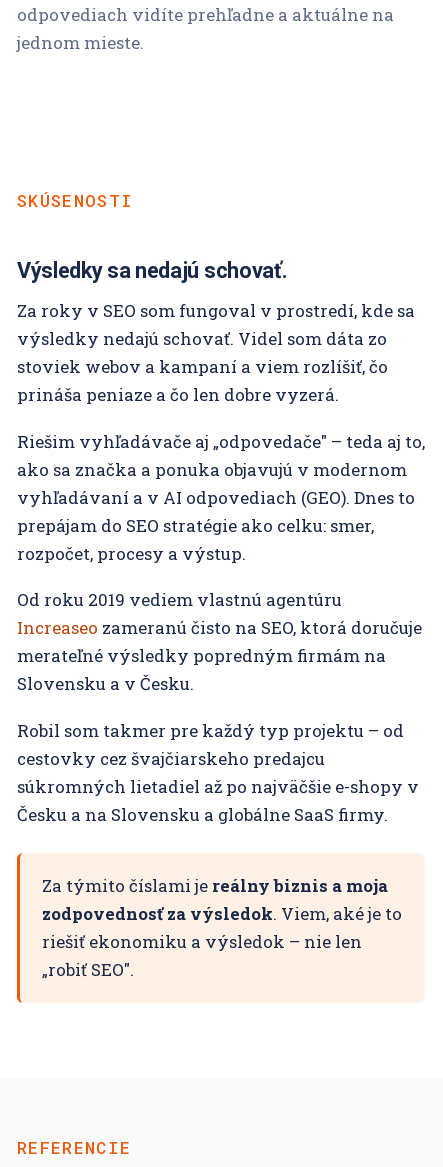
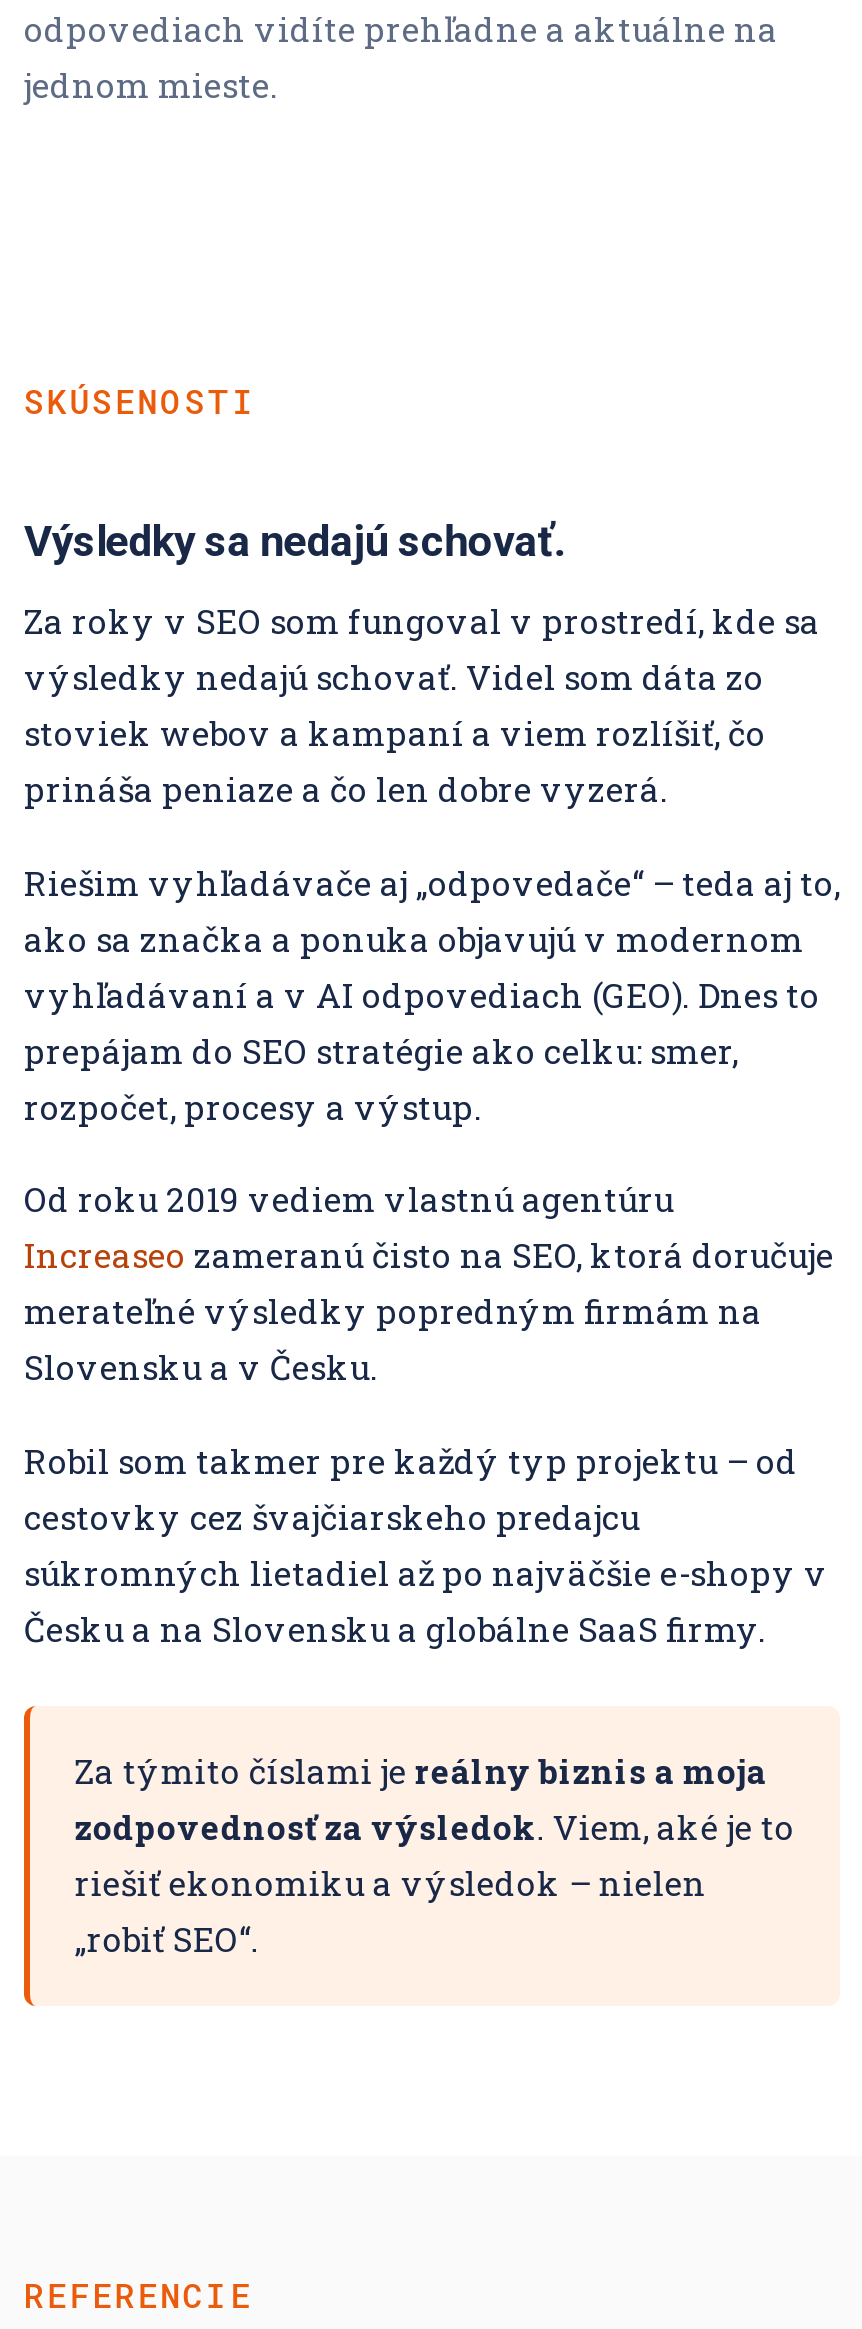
[17,430,425,453] Riešim vyhľadávače aj „odpovedače" – teda aj to, -> [24,860,840,906] Riešim vyhľadávače aj „odpovedače“ – teda aj to,
[42,930,362,981] riešiť ekonomiku a výsledok – nie len | „robiť SEO". -> [75,1860,707,1962] riešiť ekonomiku a výsledok – nielen | „robiť SEO“.

